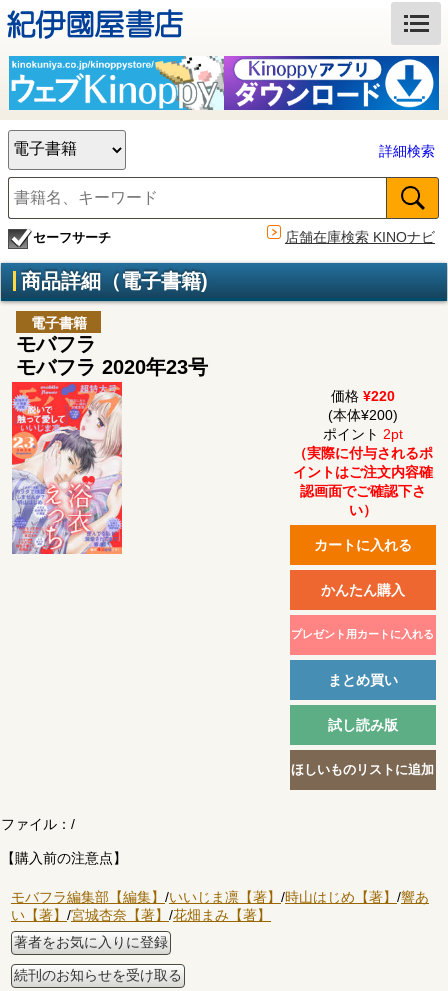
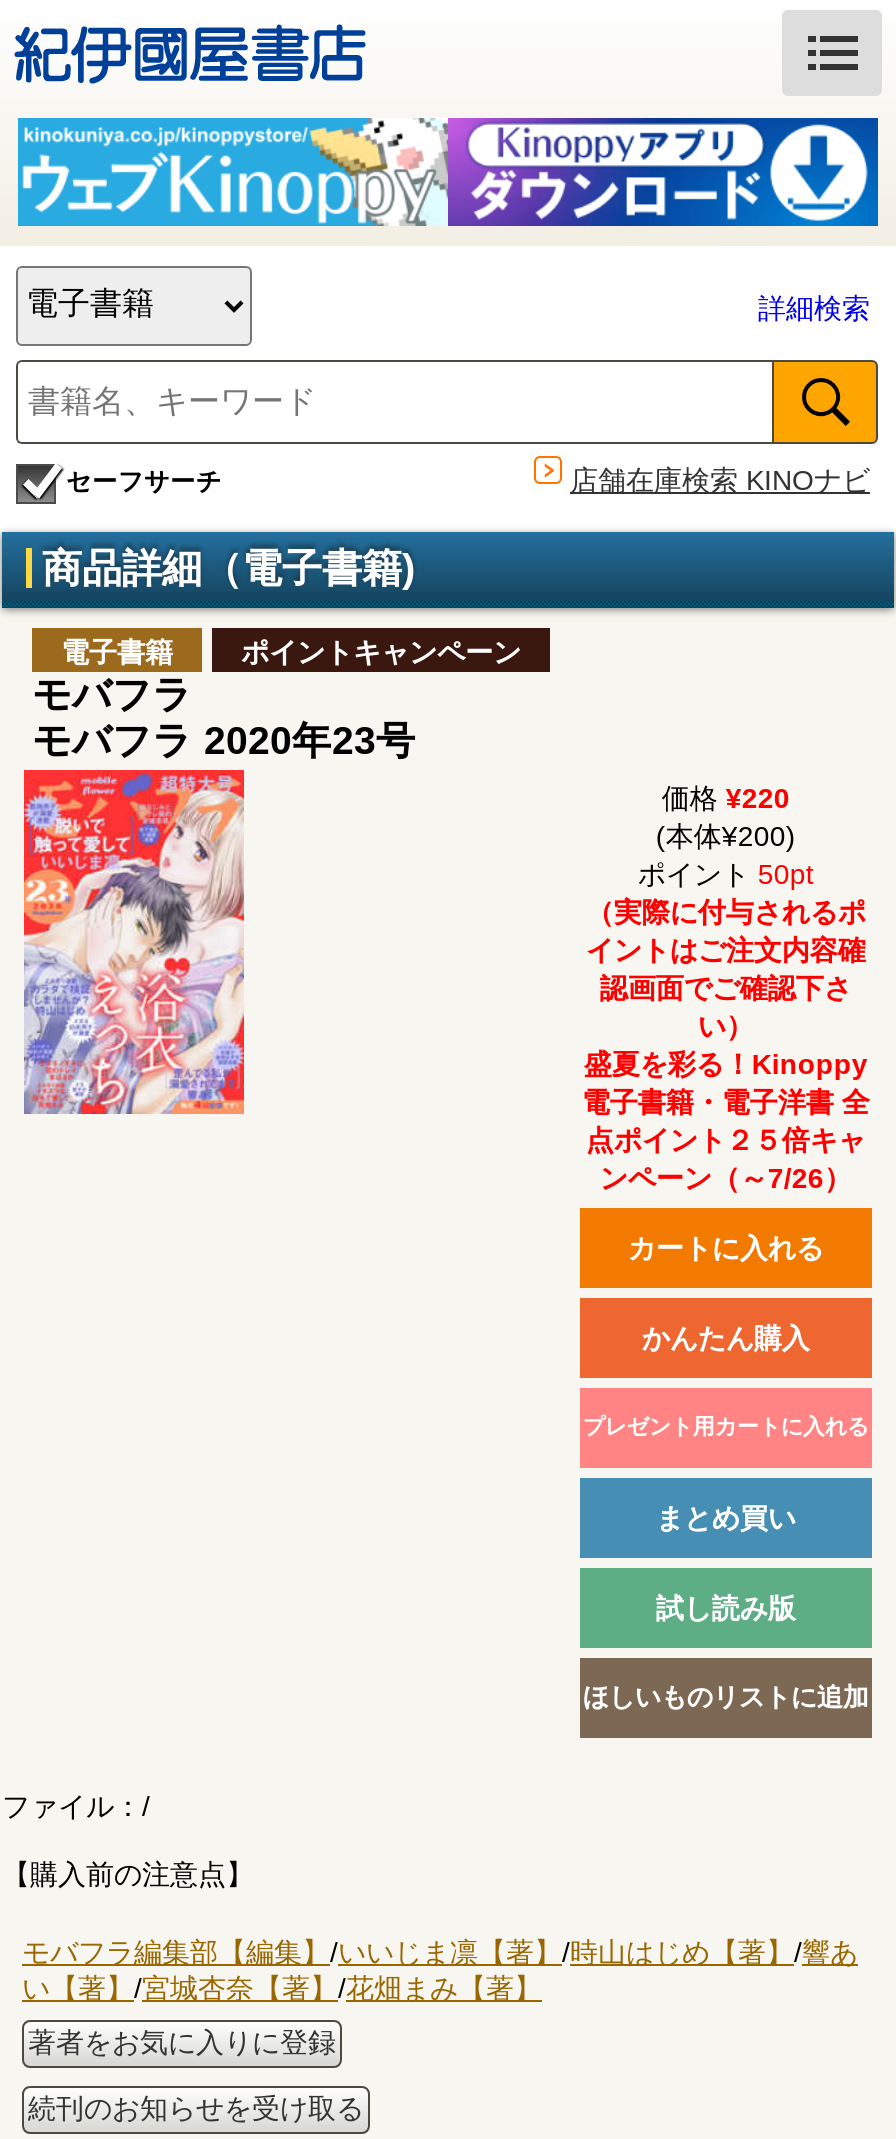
none -> [241,636,521,668] ポイントキャンペーン
[323,426,403,442] ポイント2pt -> [638,858,814,890] ポイント50pt
none -> [582,1048,870,1194] 盛夏を彩る！Kinoppy | 電子書籍・電子洋書 全 | 点ポイント２５倍キャ | ンペーン（～7/26）

